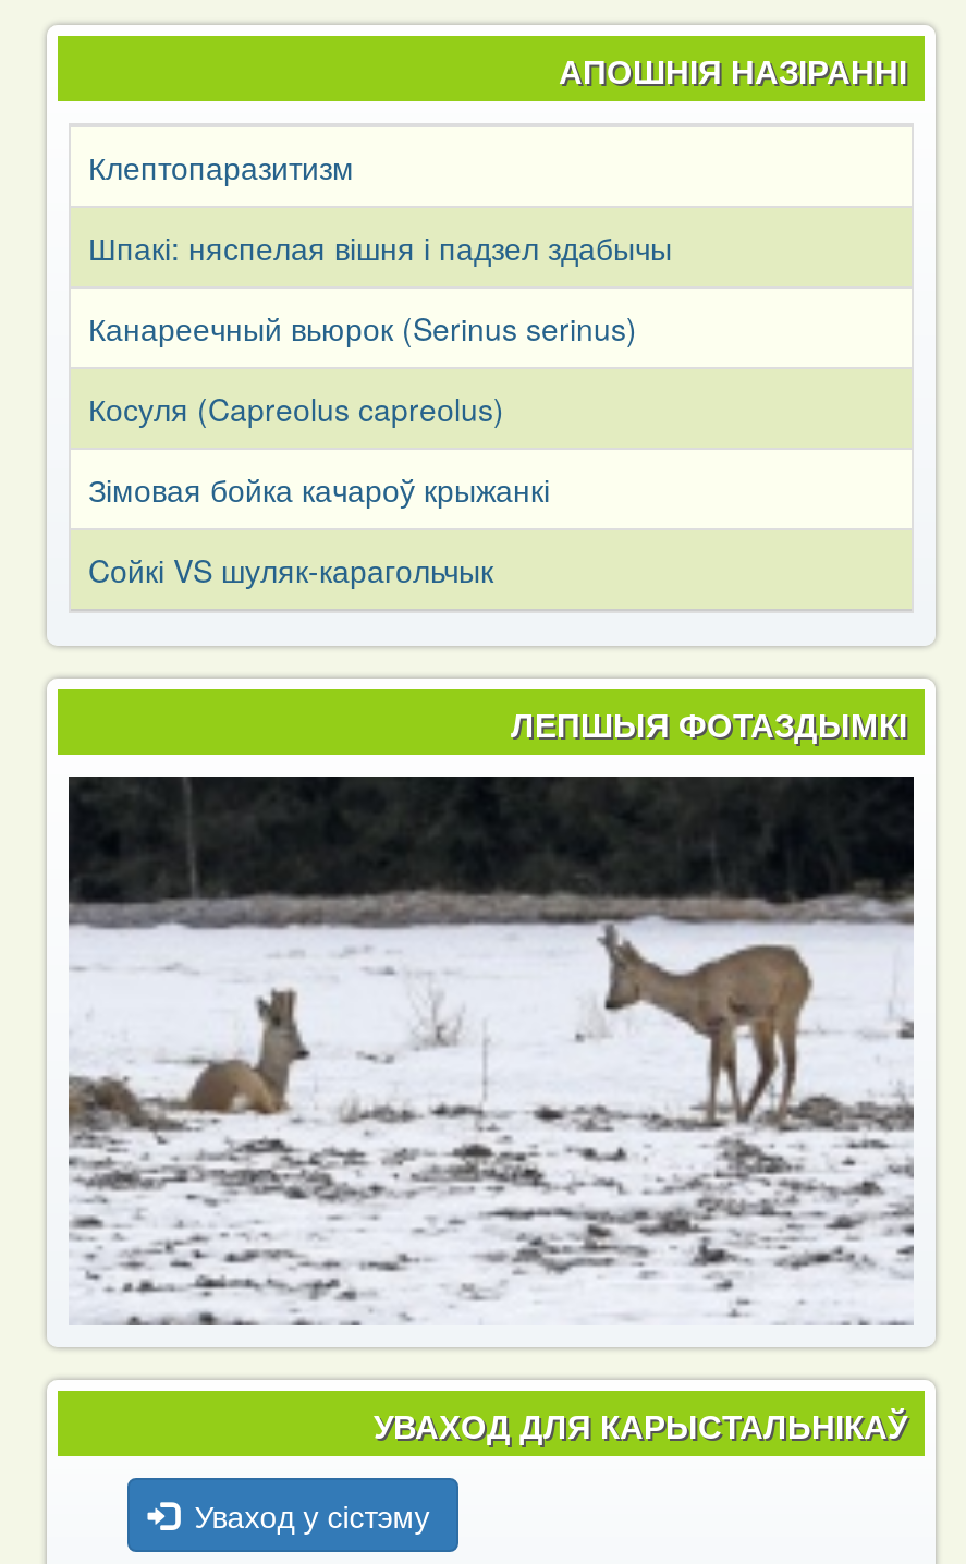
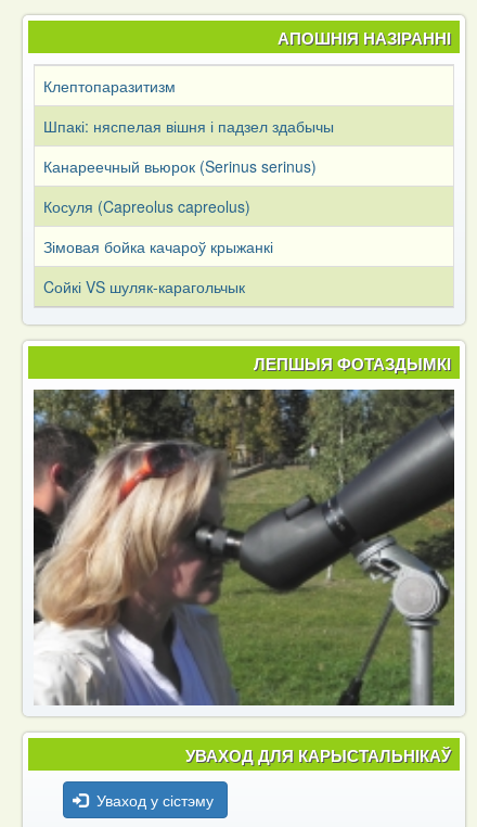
[69,774,914,1325] [image] -> [33,389,455,707] [image]

